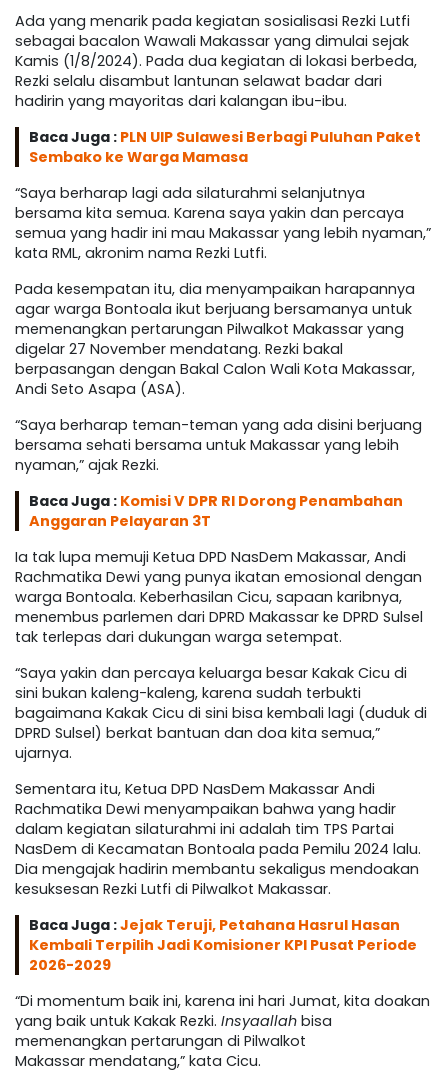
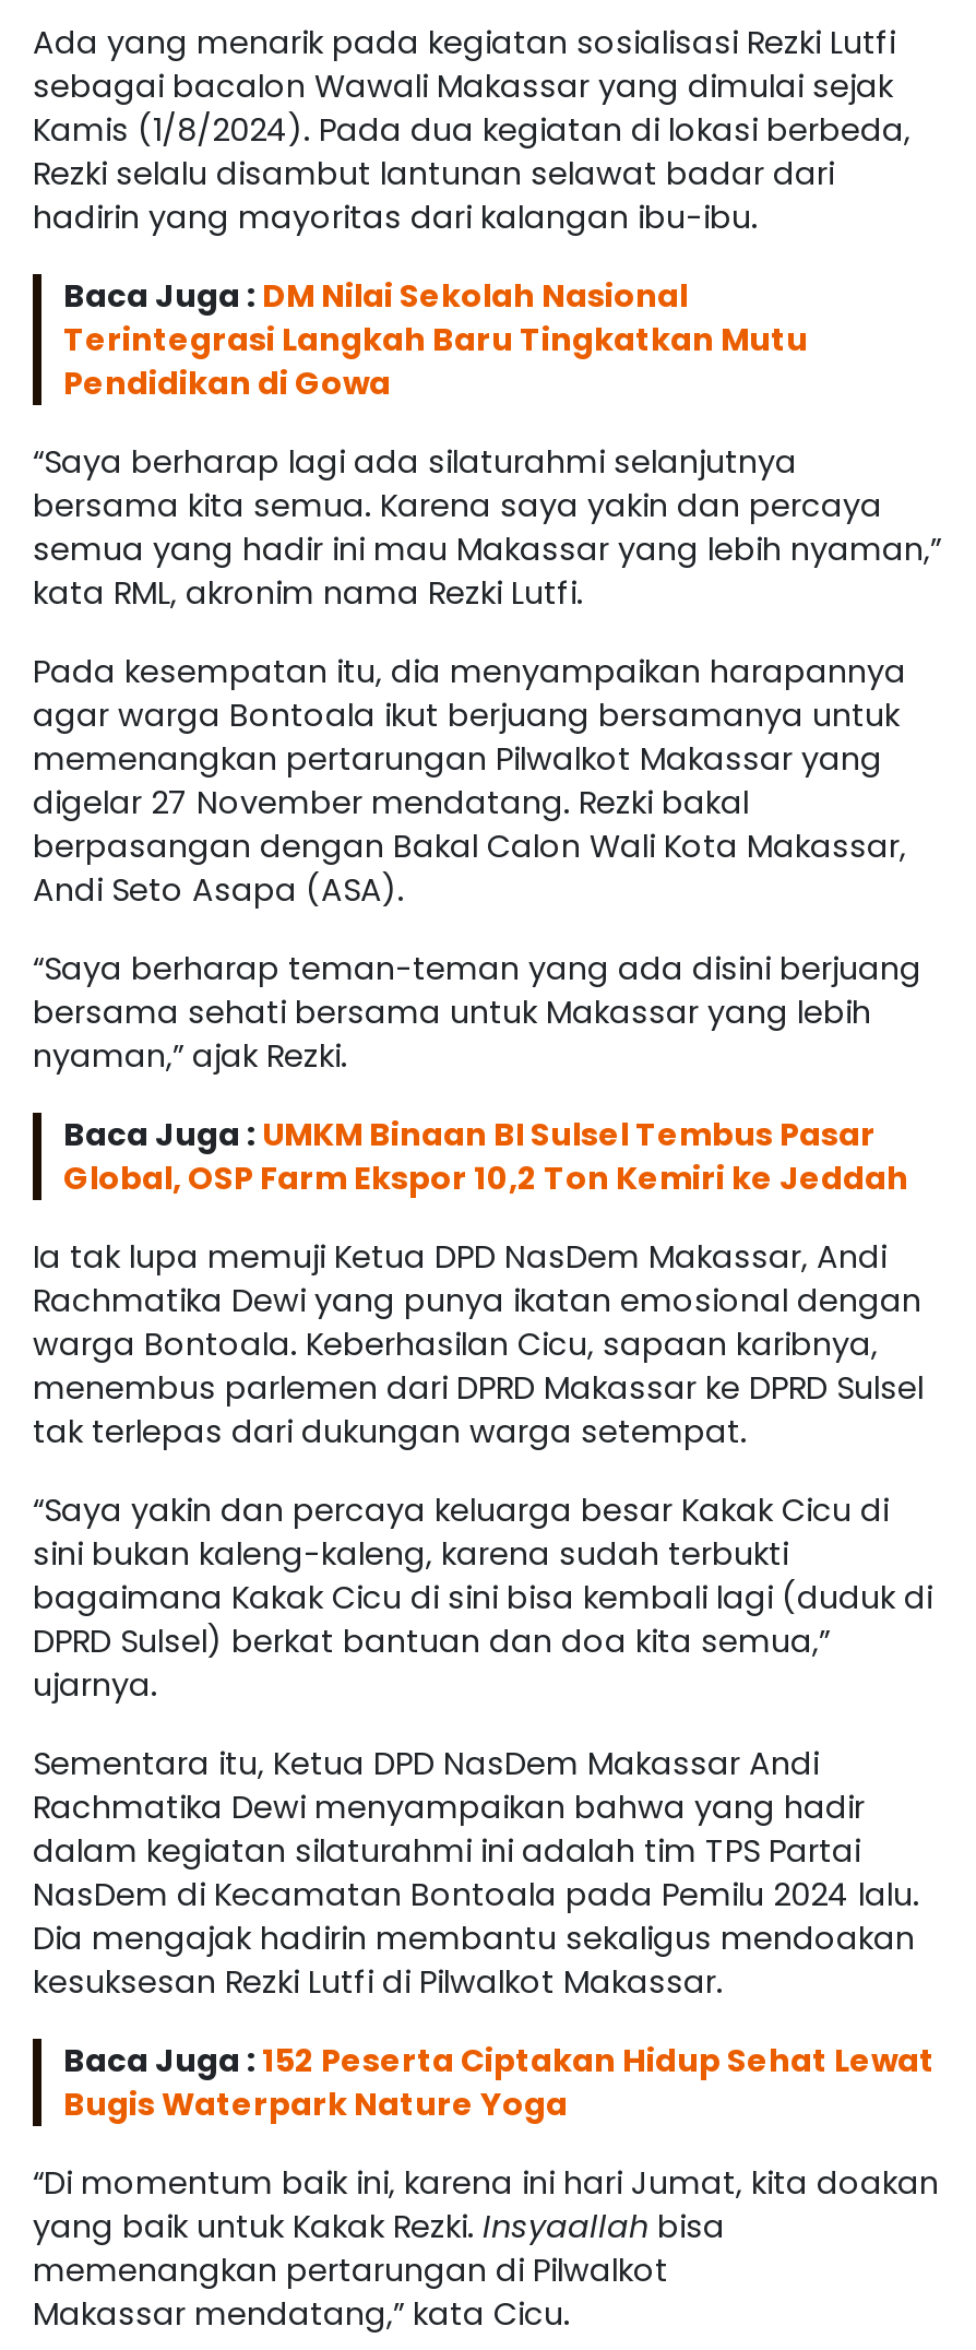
[29,127,421,167] Baca Juga : PLN UIP Sulawesi Berbagi Puluhan Paket | Sembako ke Warga Mamasa -> [63,274,808,405] Baca Juga : DM Nilai Sekolah Nasional | Terintegrasi Langkah Baru Tingkatkan Mutu | Pendidikan di Gowa
moved [15,183,431,475] -> [33,440,941,1078]: “Saya berharap lagi ada silaturahmi selanjutnya | bersama kita semua. Karena saya yakin dan percaya | semua yang hadir ini mau Makassar yang lebih nyaman,” | ... | bersama sehati bersama untuk Makassar yang lebih | nyaman,” ajak Rezki.
[29,491,403,531] Baca Juga : Komisi V DPR RI Dorong Penambahan | Anggaran Pelayaran 3T -> [63,1113,908,1200] Baca Juga : UMKM Binaan BI Sulsel Tembus Pasar | Global, OSP Farm Ekspor 10,2 Ton Kemiri ke Jeddah
moved [15,547,427,899] -> [33,1235,932,2004]: Ia tak lupa memuji Ketua DPD NasDem Makassar, Andi | Rachmatika Dewi yang punya ikatan emosional dengan | warga Bontoala. Keberhasilan Cicu, sapaan karibnya, | ... | Dia mengajak hadirin membantu sekaligus mendoakan | kesuksesan Rezki Lutfi di Pilwalkot Makassar.
[29,915,417,975] Baca Juga : Jejak Teruji, Petahana Hasrul Hasan | Kembali Terpilih Jadi Komisioner KPI Pusat Periode | 2026-2029 -> [63,2039,935,2126] Baca Juga : 152 Peserta Ciptakan Hidup Sehat Lewat | Bugis Waterpark Nature Yoga

